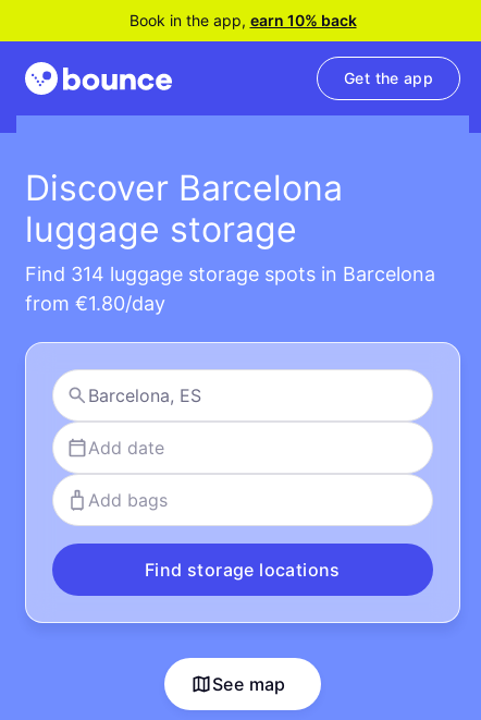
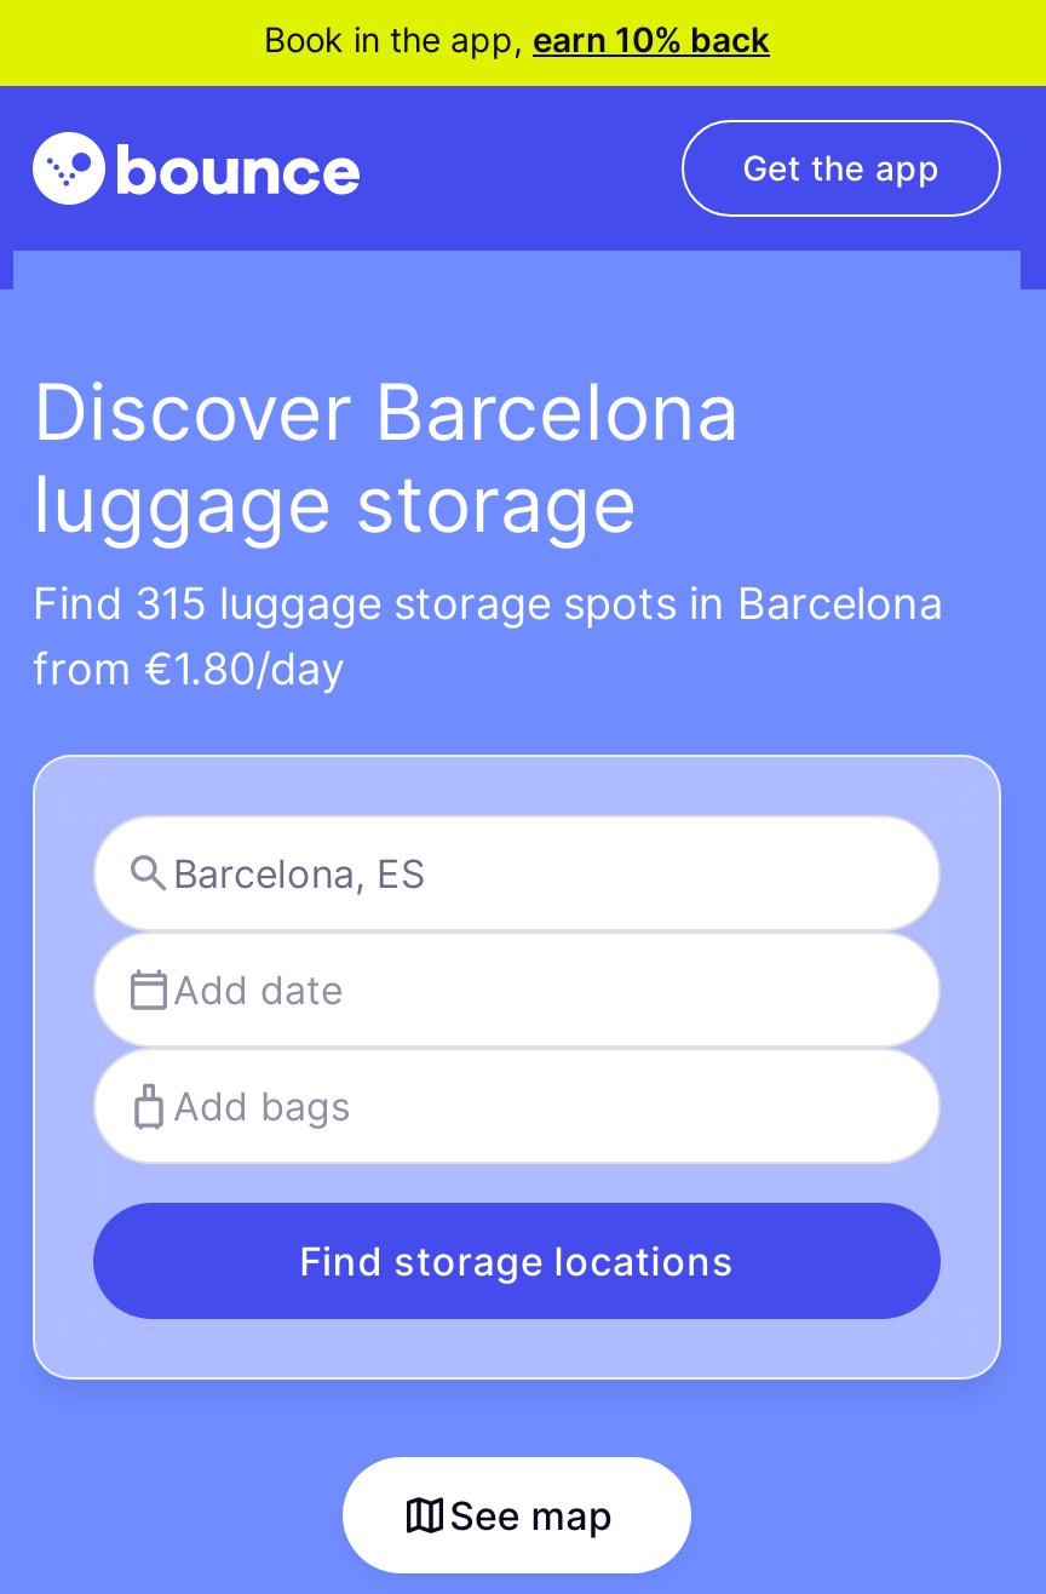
[25,263,435,285] Find 314 luggage storage spots in Barcelona -> [33,578,943,629] Find 315 luggage storage spots in Barcelona

